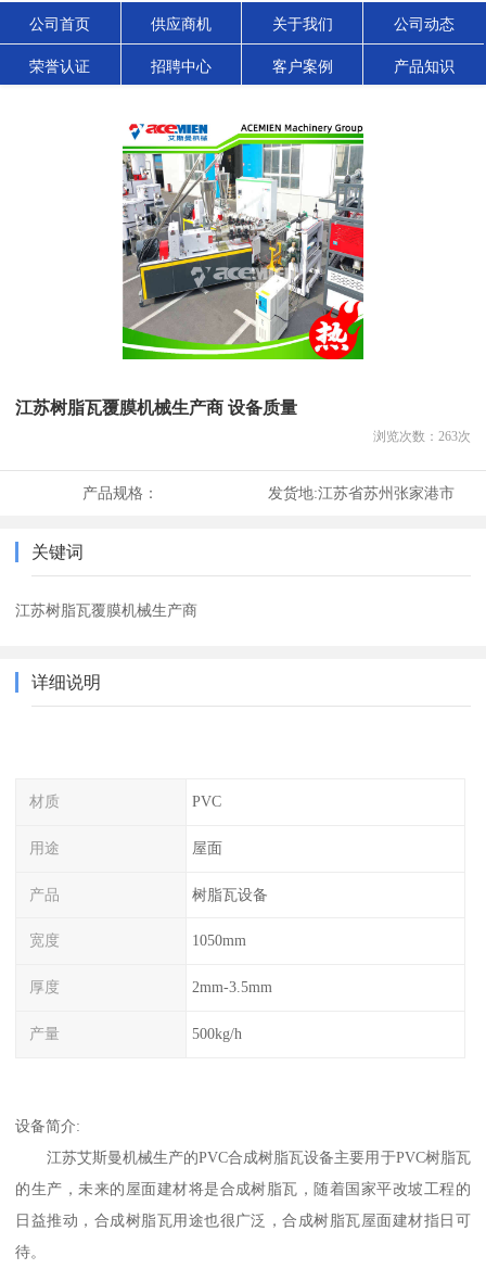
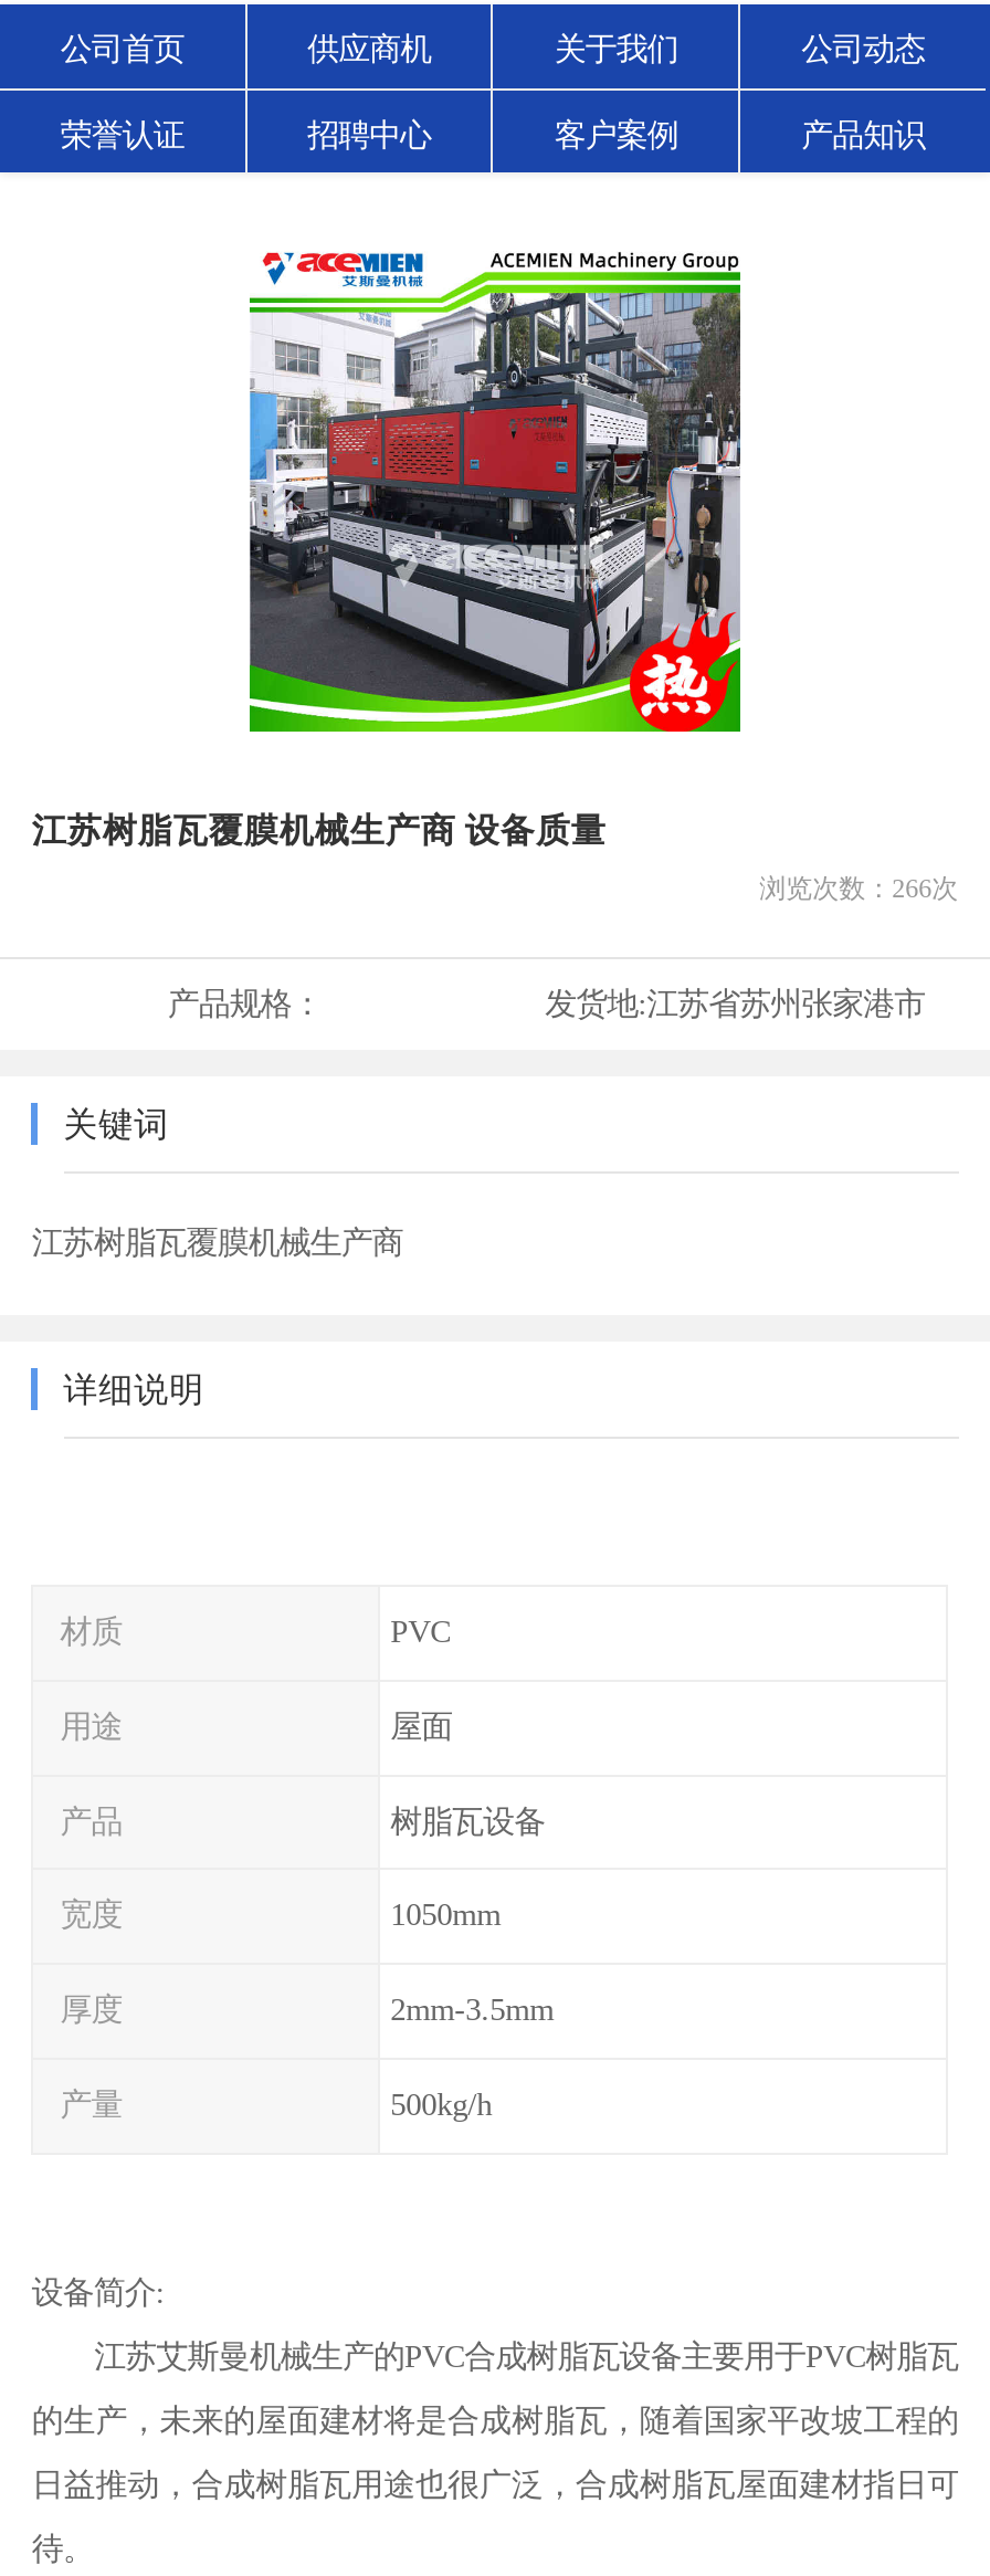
[121,143,364,346] [image] -> [247,292,742,705] [image]
[373,429,470,444] 浏览次数：263次 -> [760,873,958,904] 浏览次数：266次

